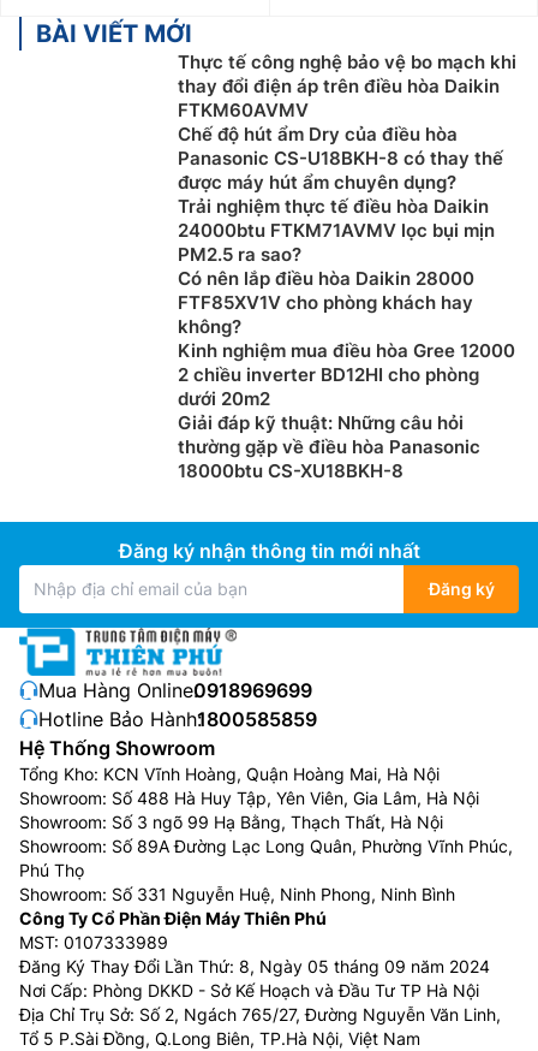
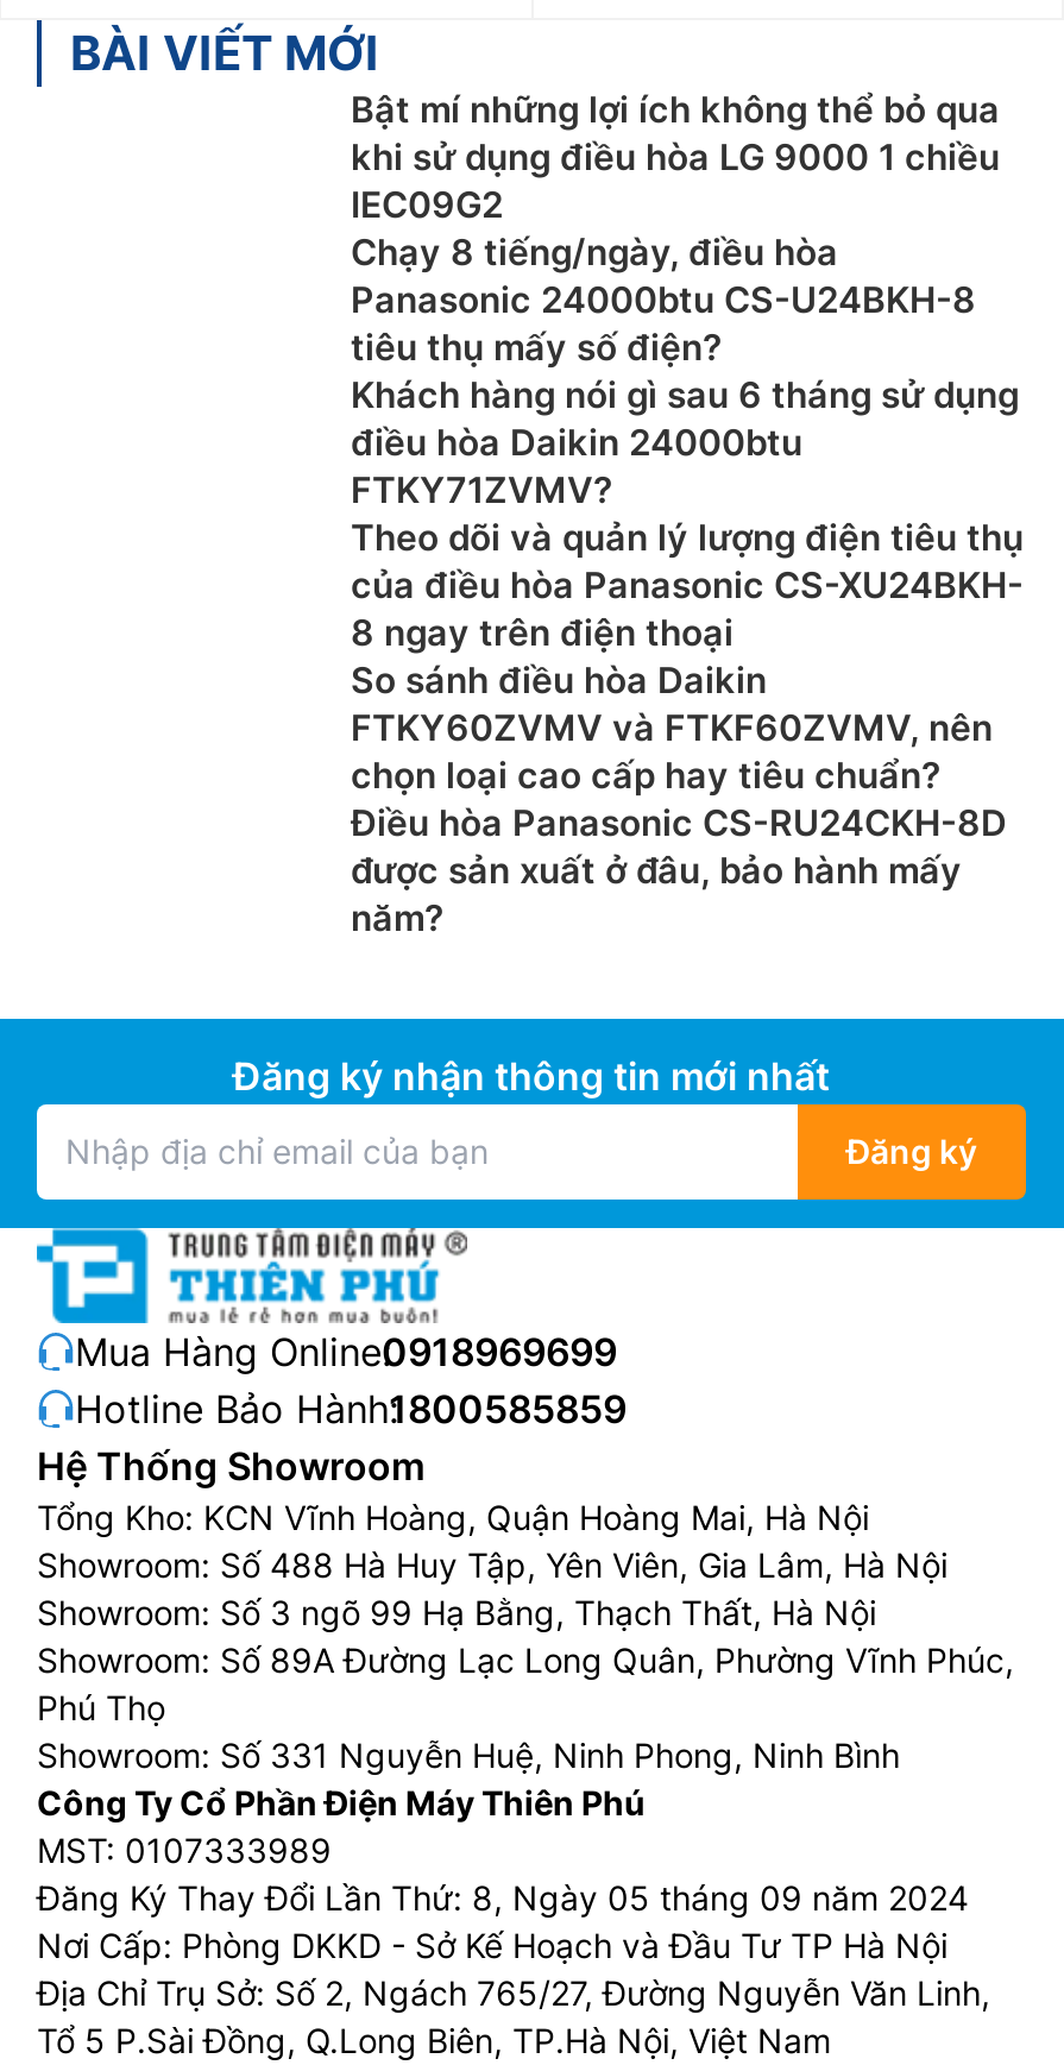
[178,50,516,482] Thực tế công nghệ bảo vệ bo mạch khi | thay đổi điện áp trên điều hòa Daikin | FTKM60AVMV | Chế độ hút ẩm Dry của điều hòa | Panasonic CS-U18BKH-8 có thay thế | được máy hút ẩm chuyên dụng? | Trải nghiệm thực tế điều hòa Daikin | 24000btu FTKM71AVMV lọc bụi mịn | PM2.5 ra sao? | Có nên lắp điều hòa Daikin 28000 | FTF85XV1V cho phòng khách hay | không? | Kinh nghiệm mua điều hòa Gree 12000 | 2 chiều inverter BD12HI cho phòng | dưới 20m2 | Giải đáp kỹ thuật: Những câu hỏi | thường gặp về điều hòa Panasonic | 18000btu CS-XU18BKH-8 -> [351,87,1024,940] Bật mí những lợi ích không thể bỏ qua | khi sử dụng điều hòa LG 9000 1 chiều | IEC09G2 | Chạy 8 tiếng/ngày, điều hòa | Panasonic 24000btu CS-U24BKH-8 | tiêu thụ mấy số điện? | Khách hàng nói gì sau 6 tháng sử dụng | điều hòa Daikin 24000btu | FTKY71ZVMV? | Theo dõi và quản lý lượng điện tiêu thụ | của điều hòa Panasonic CS-XU24BKH- | 8 ngay trên điện thoại | So sánh điều hòa Daikin | FTKY60ZVMV và FTKF60ZVMV, nên | chọn loại cao cấp hay tiêu chuẩn? | Điều hòa Panasonic CS-RU24CKH-8D | được sản xuất ở đâu, bảo hành mấy | năm?

